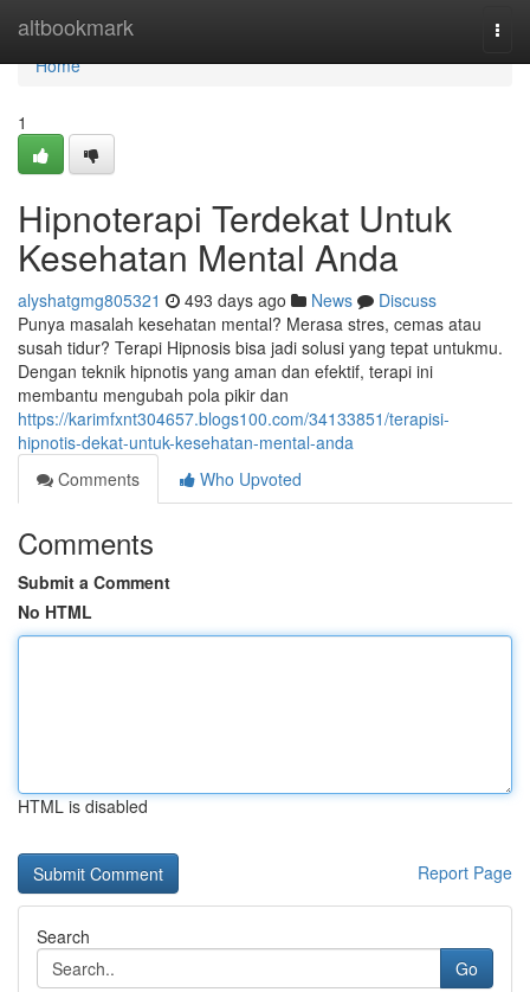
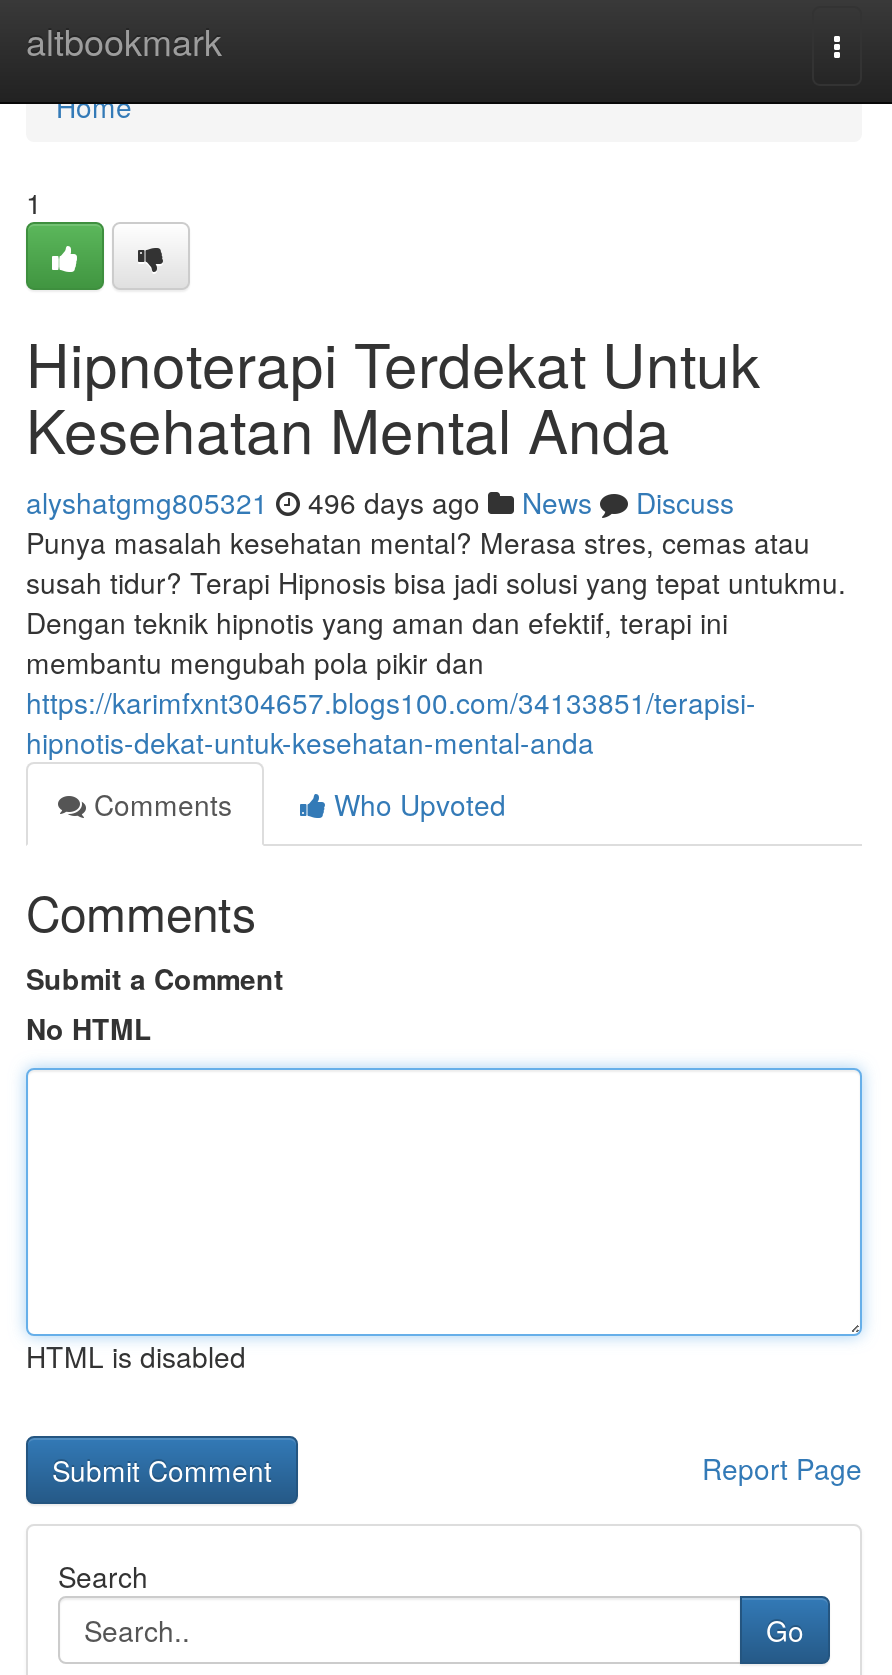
[18,288,437,312] alyshatgmg805321 493 days ago News Discuss -> [26,482,734,522] alyshatgmg805321 496 days ago News Discuss

